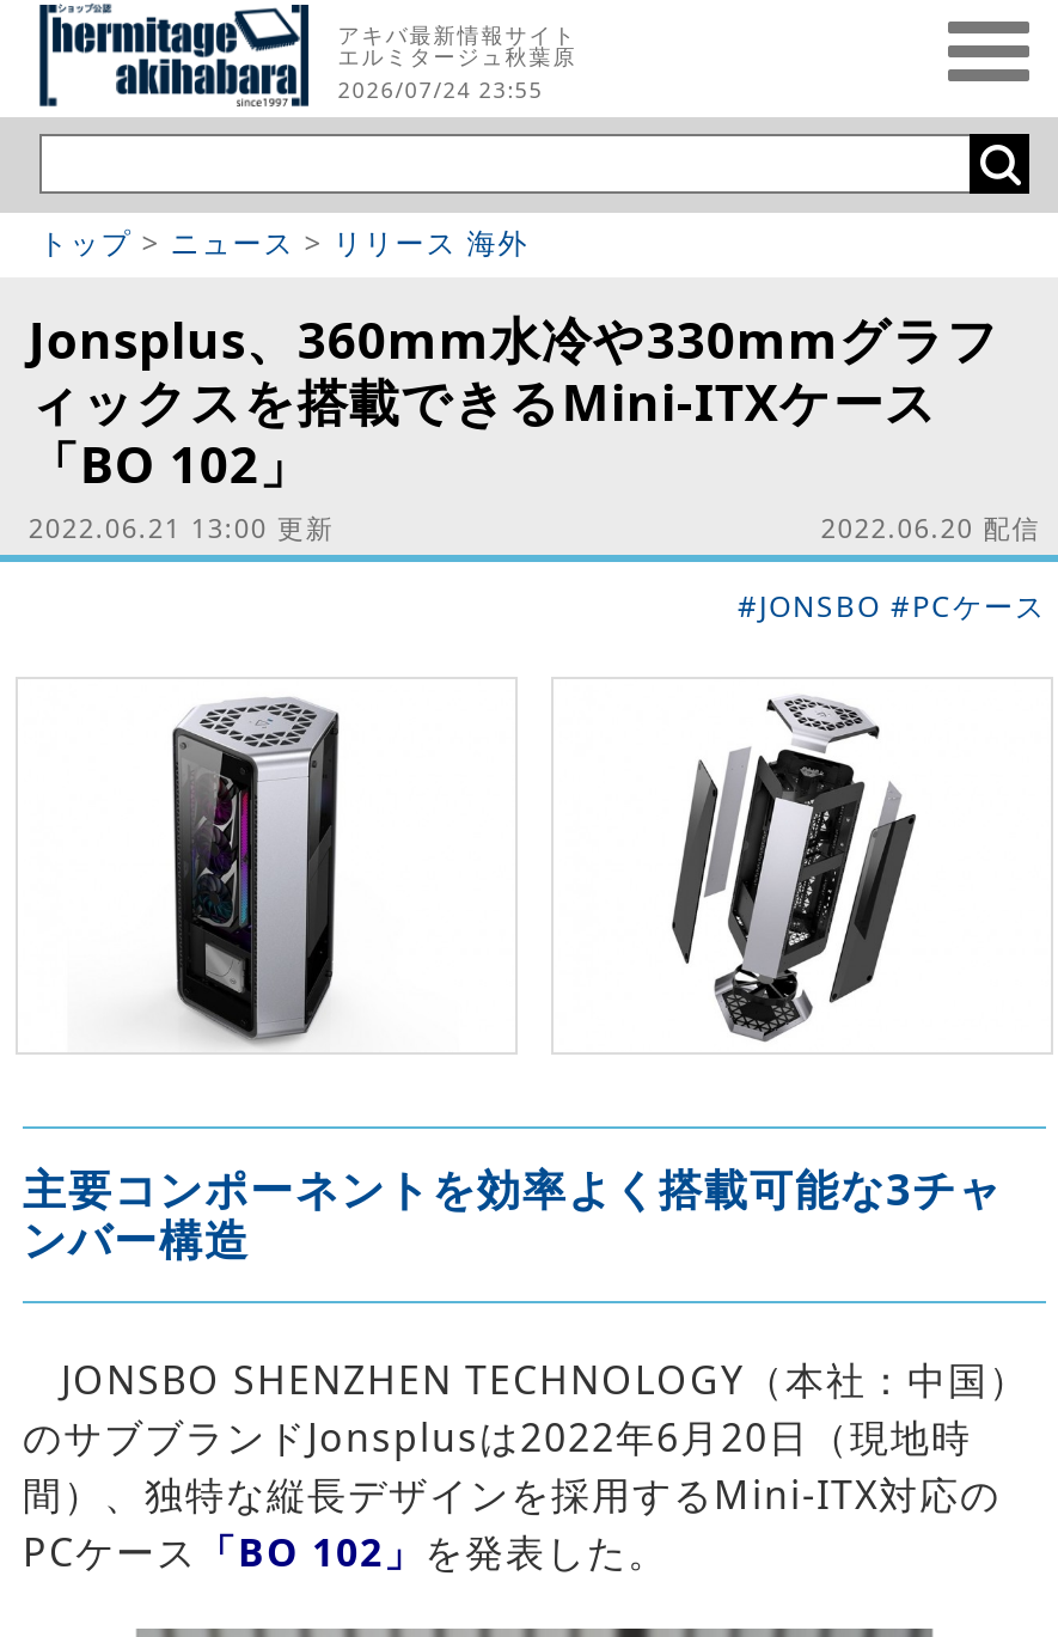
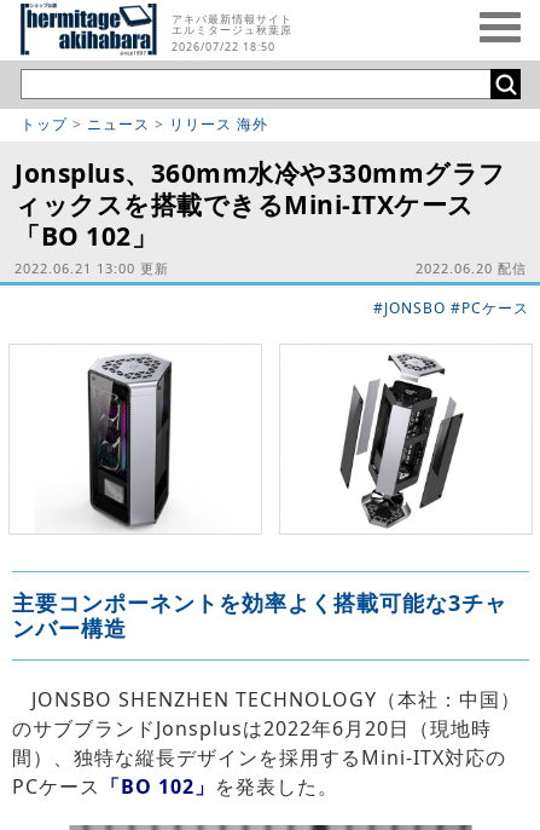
[338,74,543,105] 2026/07/24 23:55 -> [171,39,275,54] 2026/07/22 18:50

